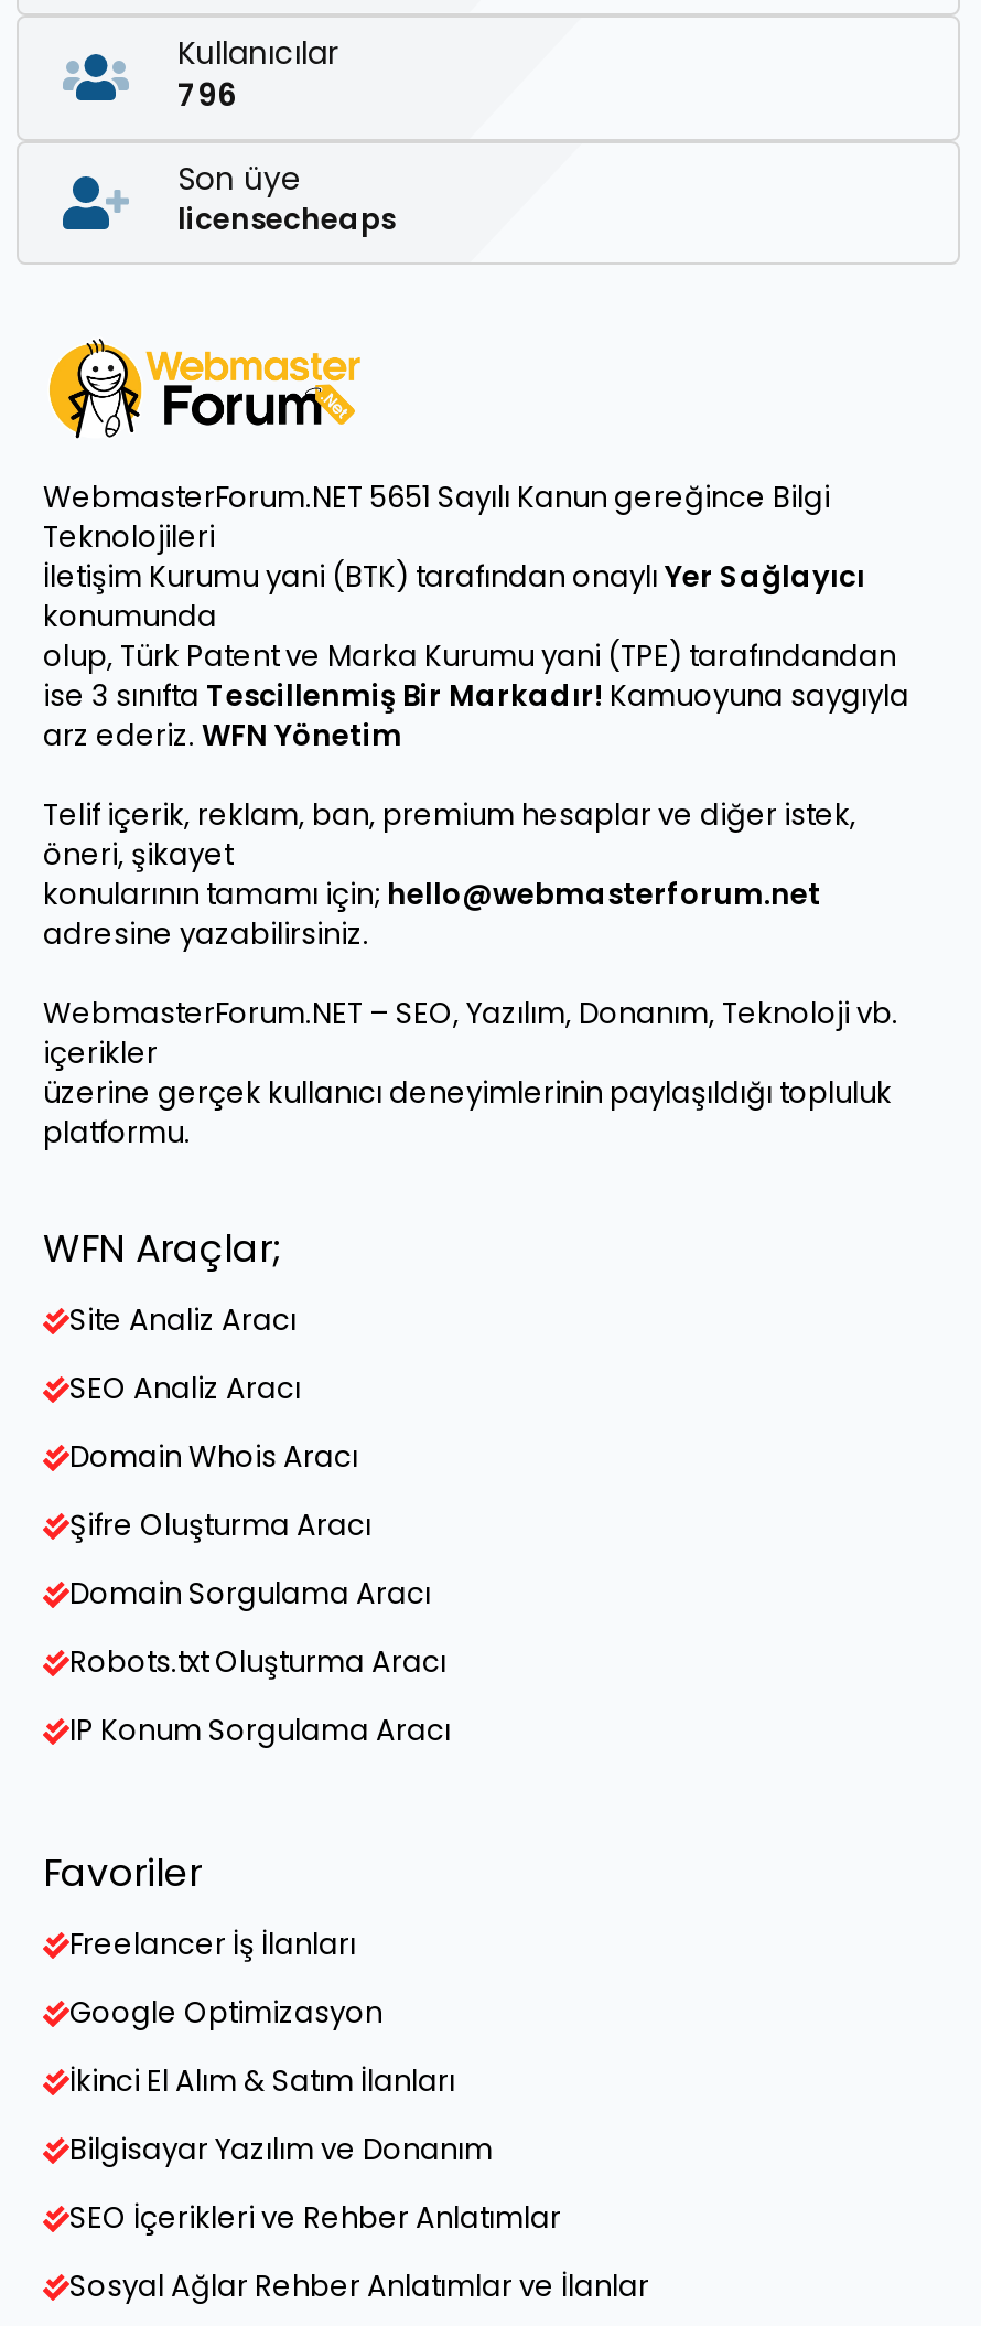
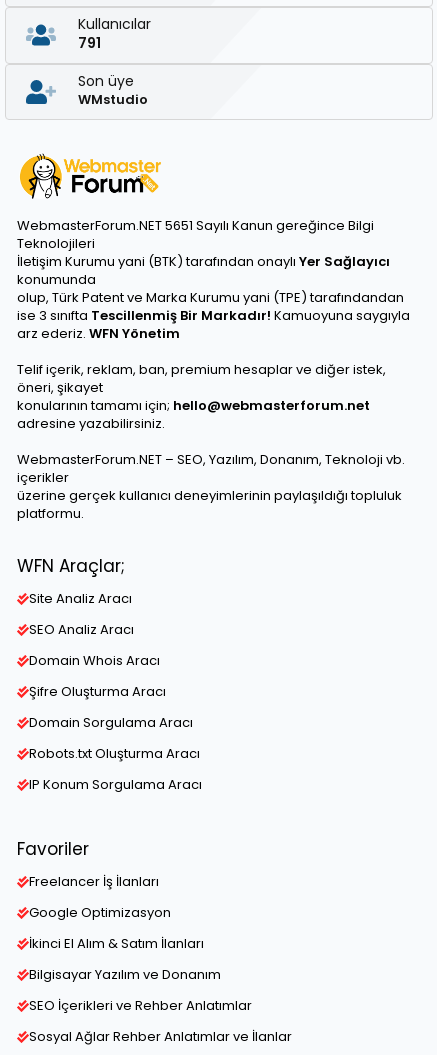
[177,73,237,117] 796 -> [78,33,101,53] 791
[177,199,396,241] licensecheaps -> [78,90,148,109] WMstudio

